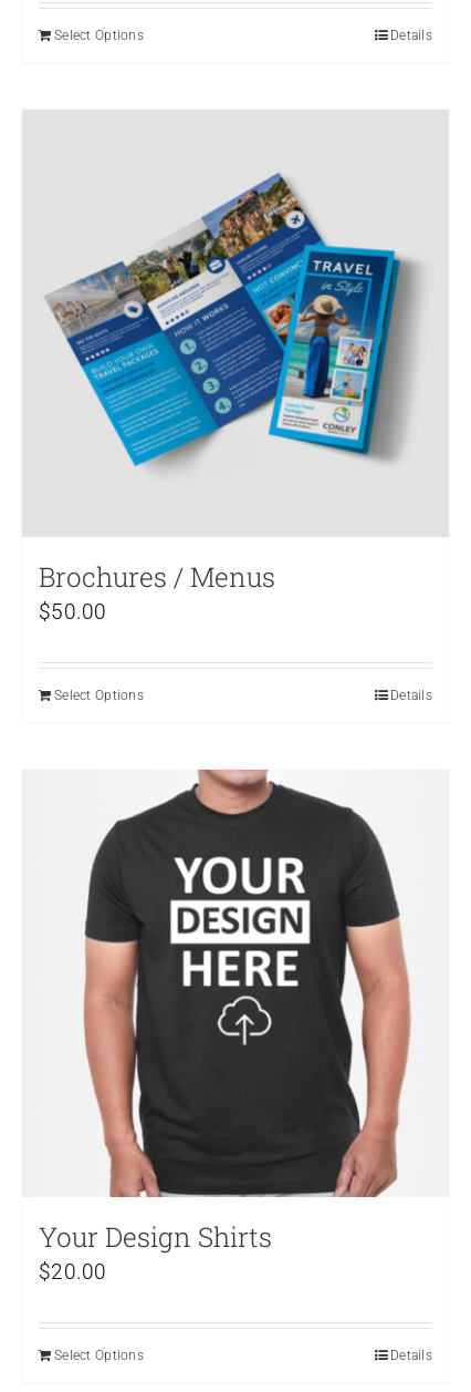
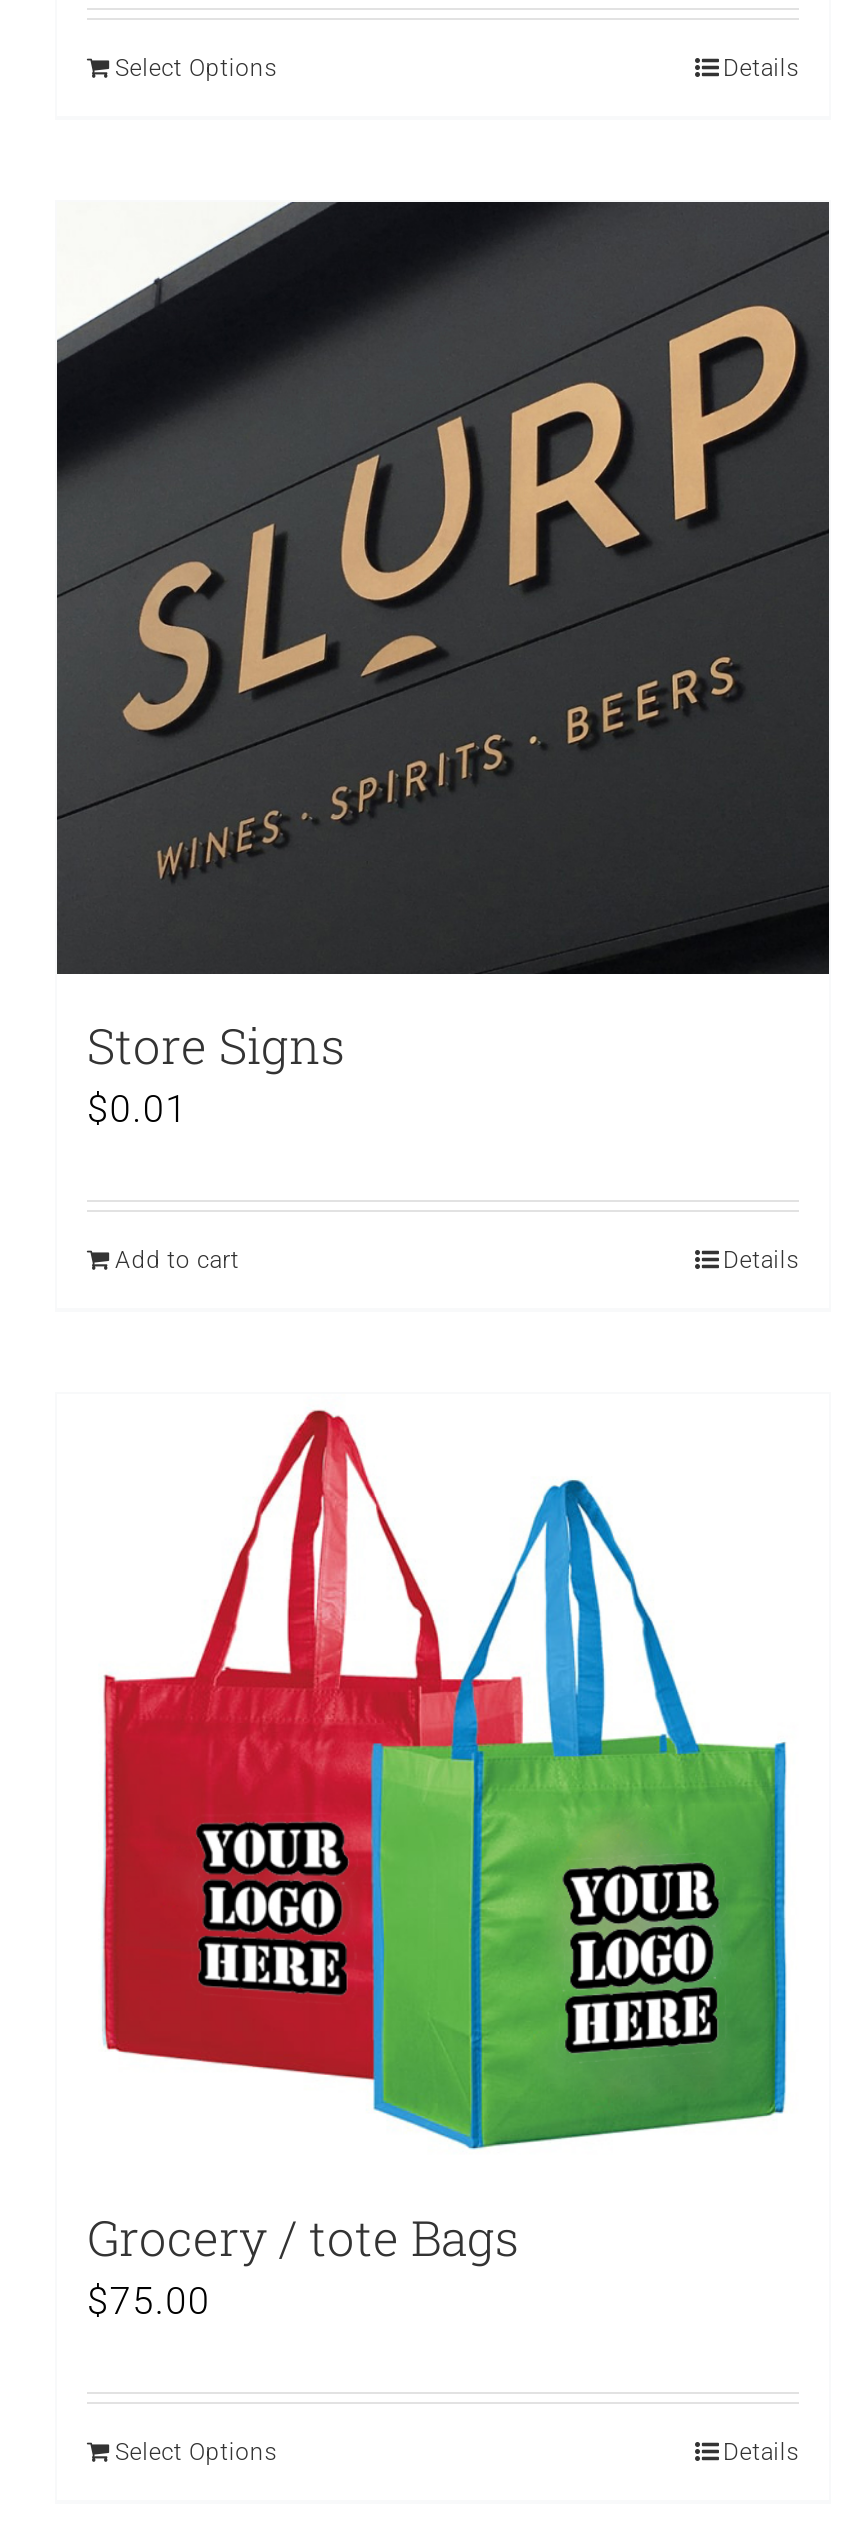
[22,110,449,624] [image] | Brochures / Menus | $50.00 -> [55,200,831,1132] [image] | Store Signs | $0.01
[54,688,144,703] Select Options -> [115,1246,239,1274] Add to cart
[39,769,425,1284] [image] | Your Design Shirts | $20.00 -> [87,1396,787,2325] [image] | Grocery / tote Bags | $75.00

